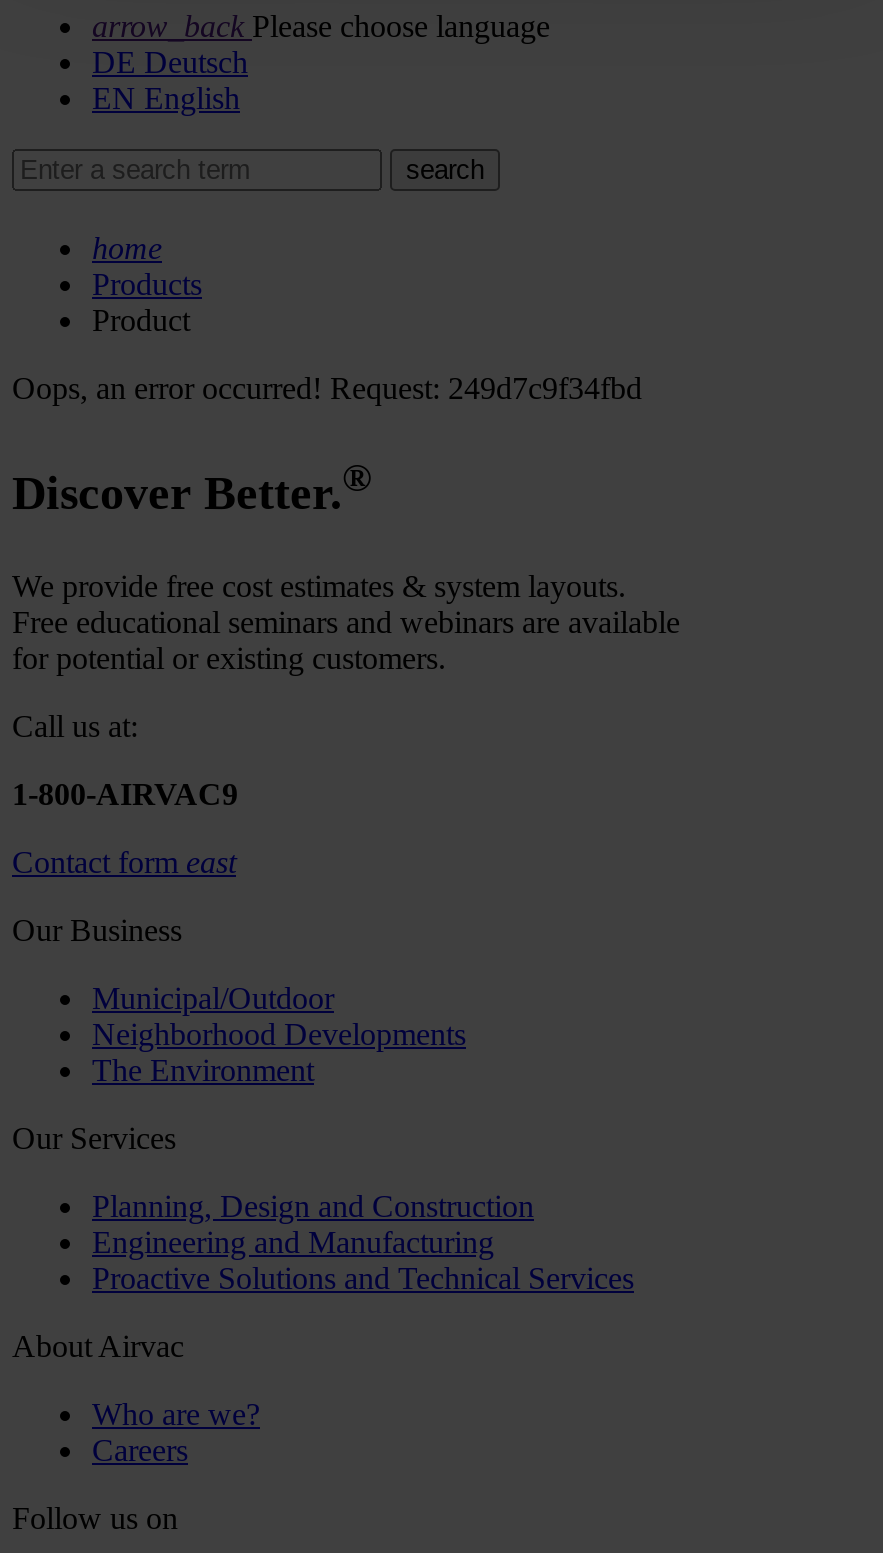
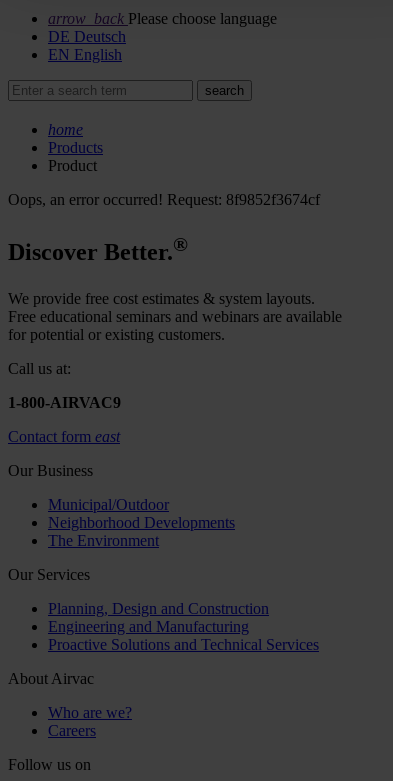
[12,371,642,405] Oops, an error occurred! Request: 249d7c9f34fbd -> [8,191,320,208] Oops, an error occurred! Request: 8f9852f3674cf

